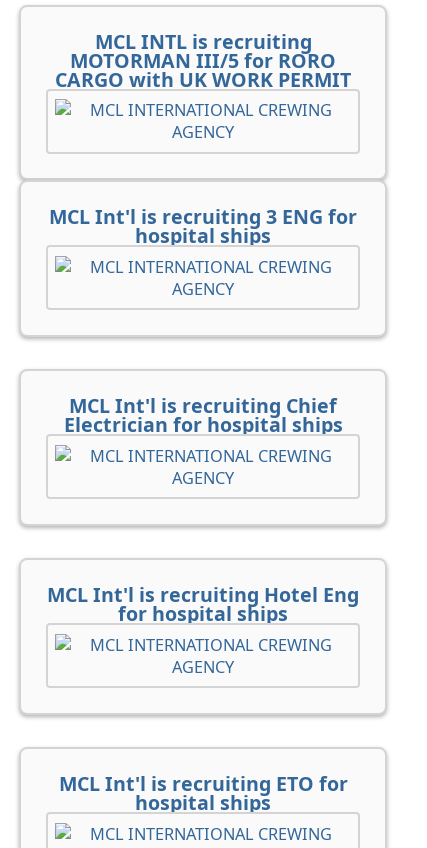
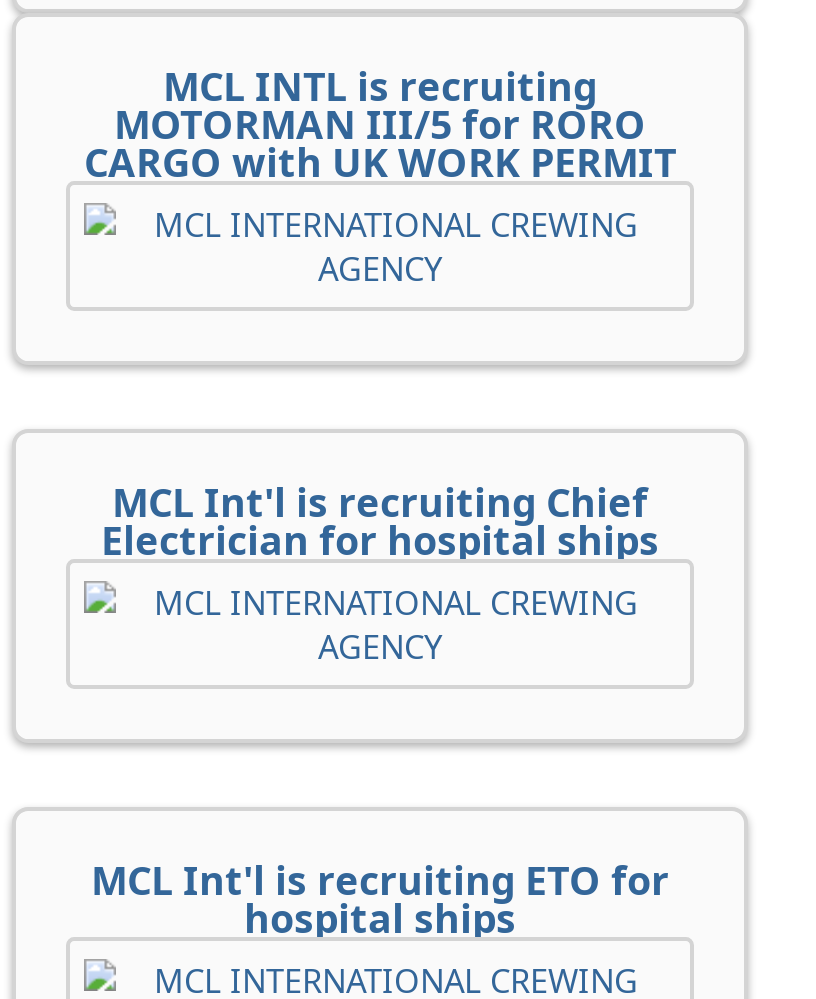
[49,203,357,249] MCL Int'l is recruiting 3 ENG for | hospital ships -> none
[47,581,359,627] MCL Int'l is recruiting Hotel Eng | for hospital ships -> none

